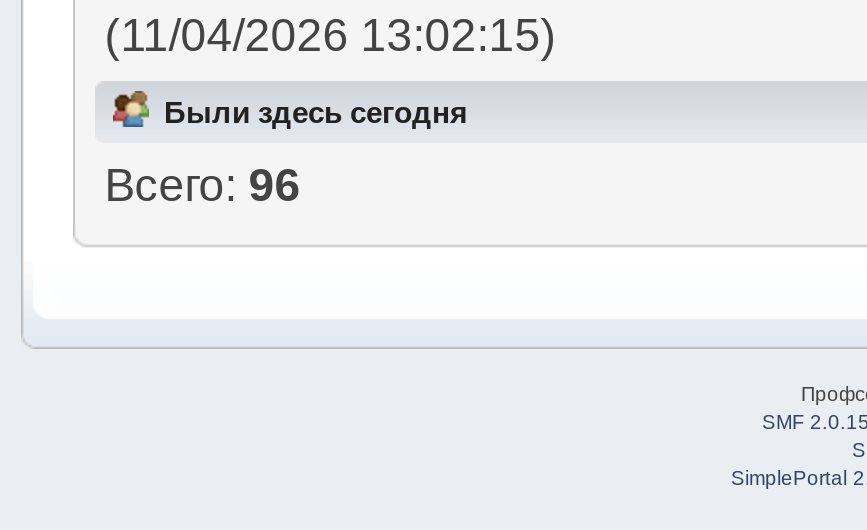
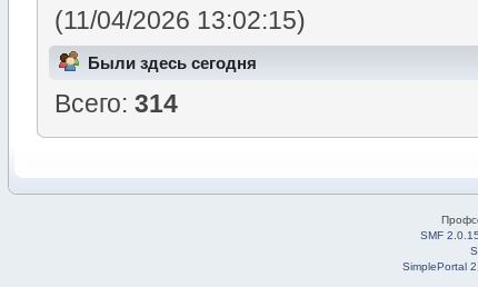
[105,158,301,210] Всего: 96 -> [54,88,178,117] Всего: 314

